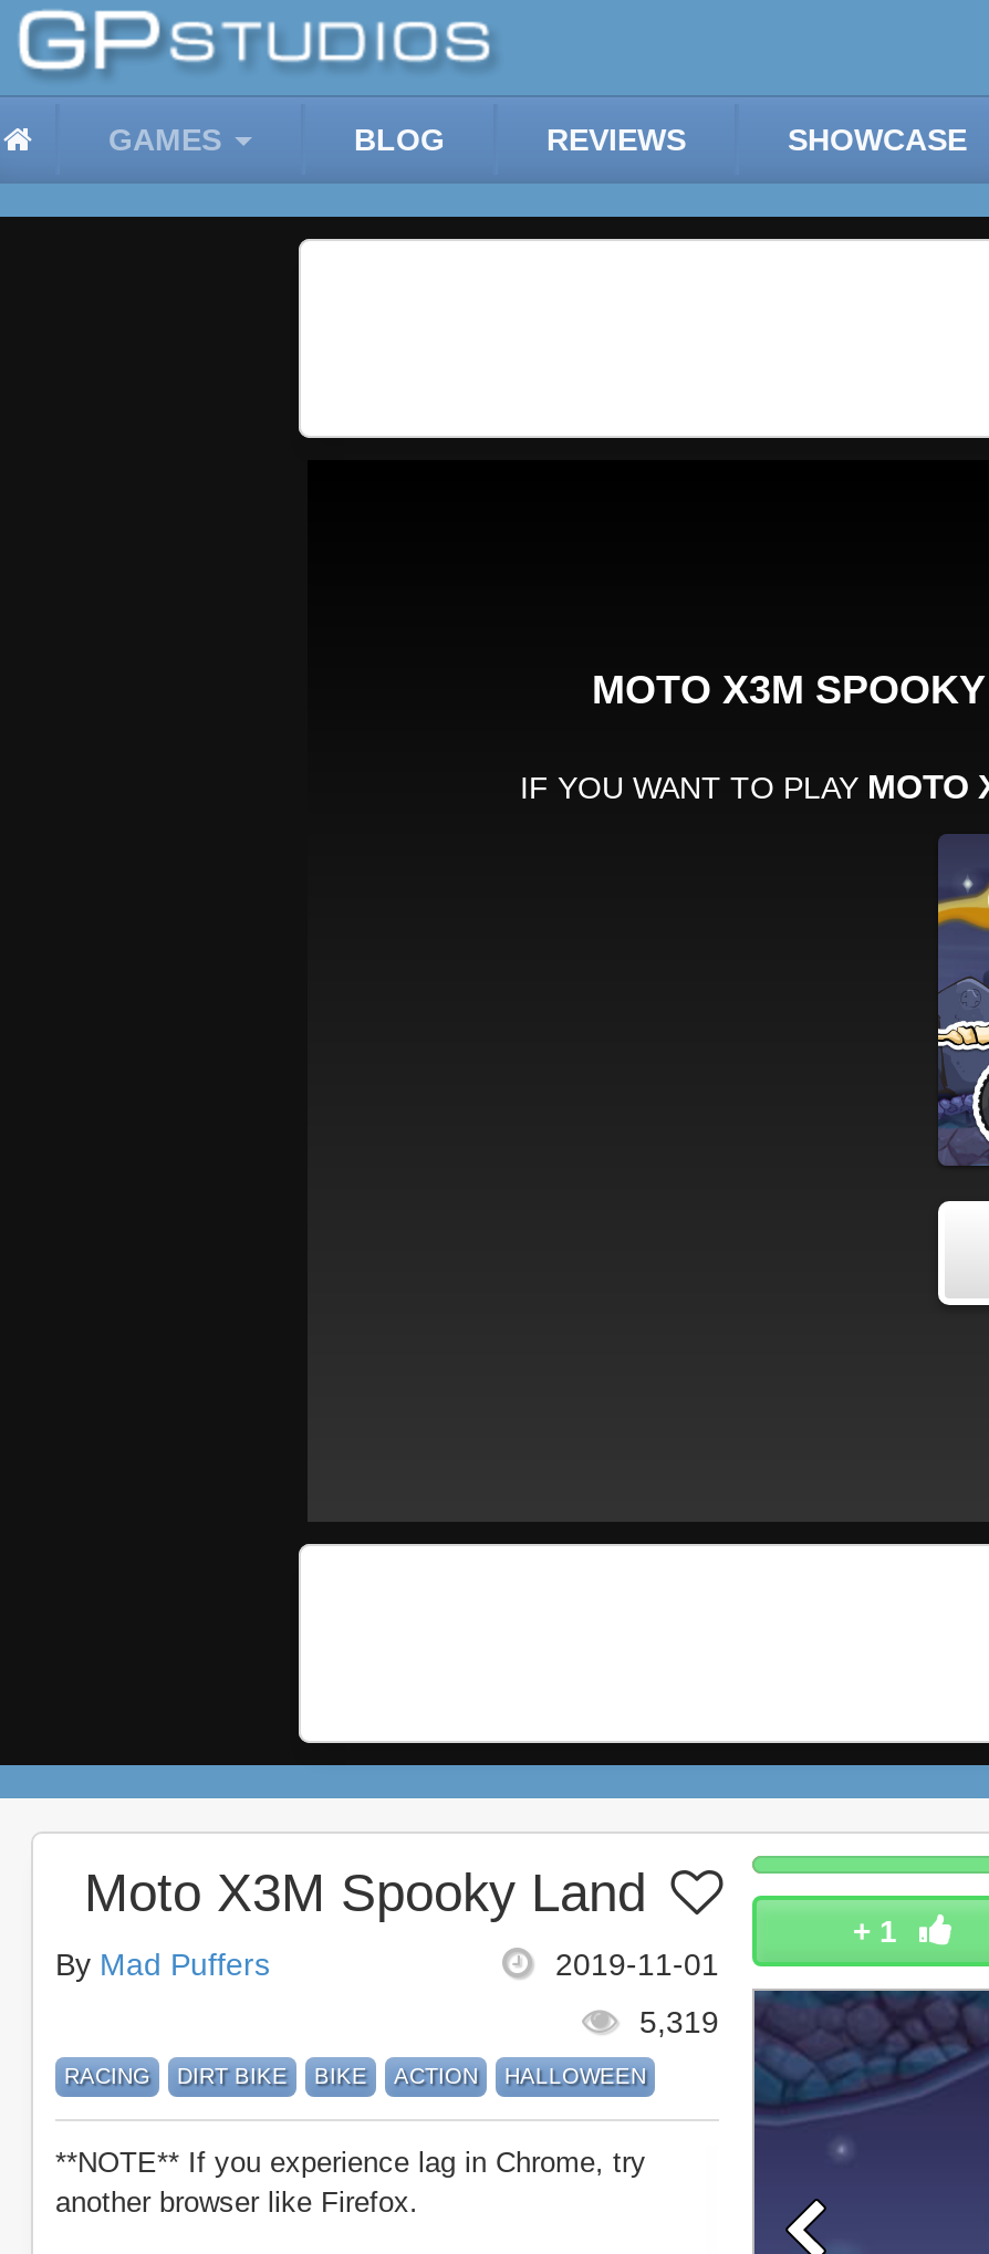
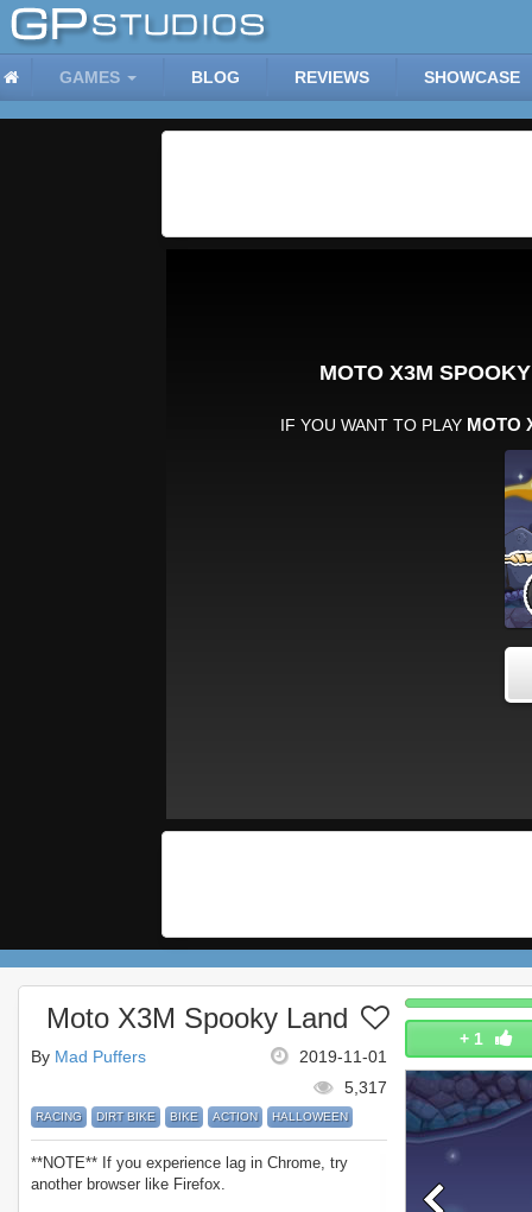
[639,2004,719,2039] 5,319 -> [344,1078,387,1097] 5,317

